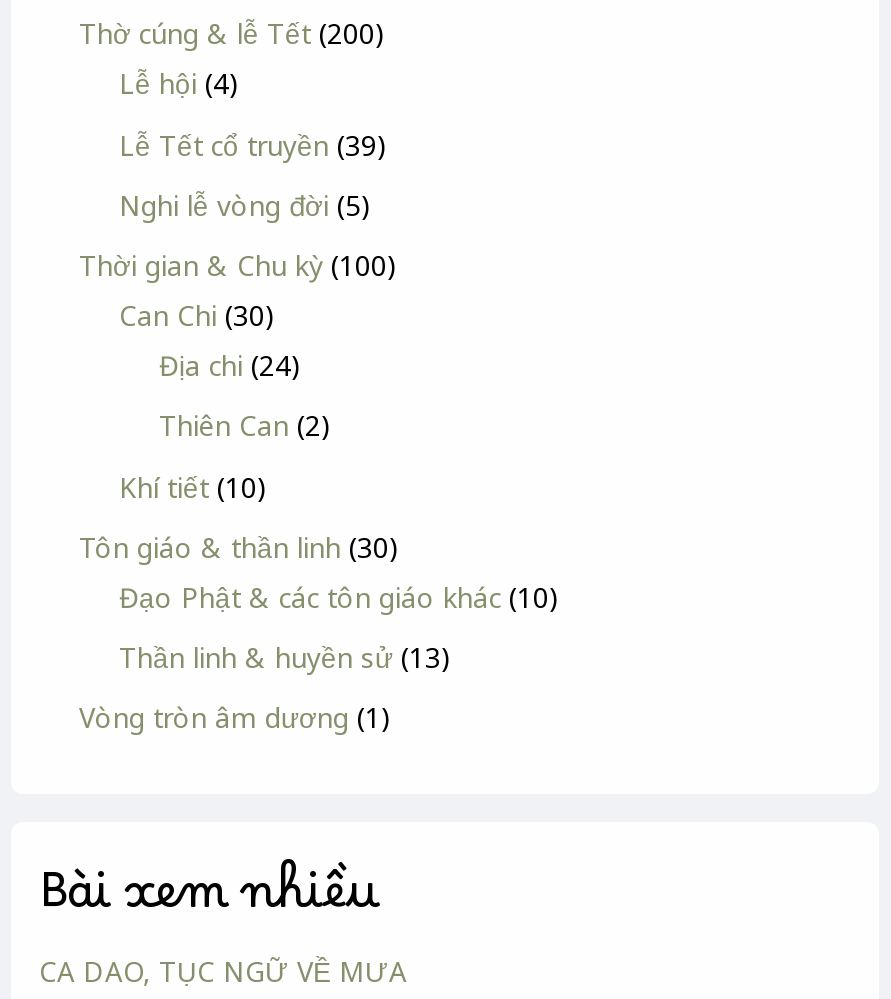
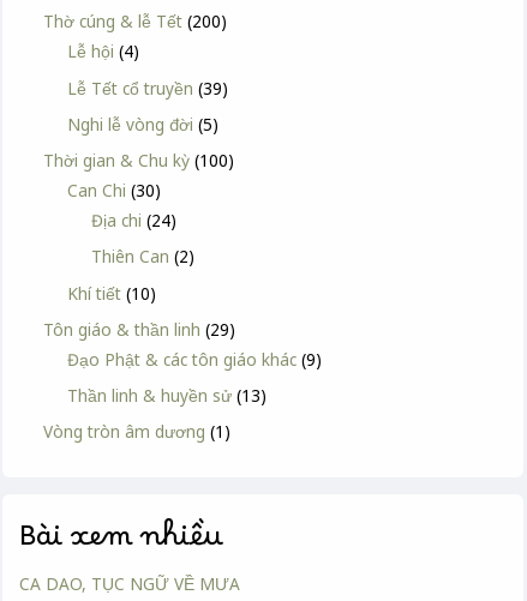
[79,528,399,566] Tôn giáo & thần linh (30) -> [43,318,235,341] Tôn giáo & thần linh (29)
[119,578,559,616] Đạo Phật & các tôn giáo khác (10) -> [67,348,322,371] Đạo Phật & các tôn giáo khác (9)

